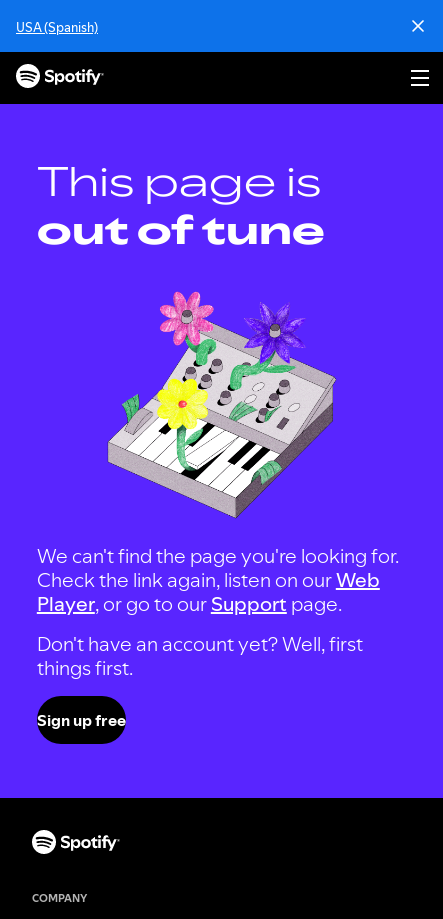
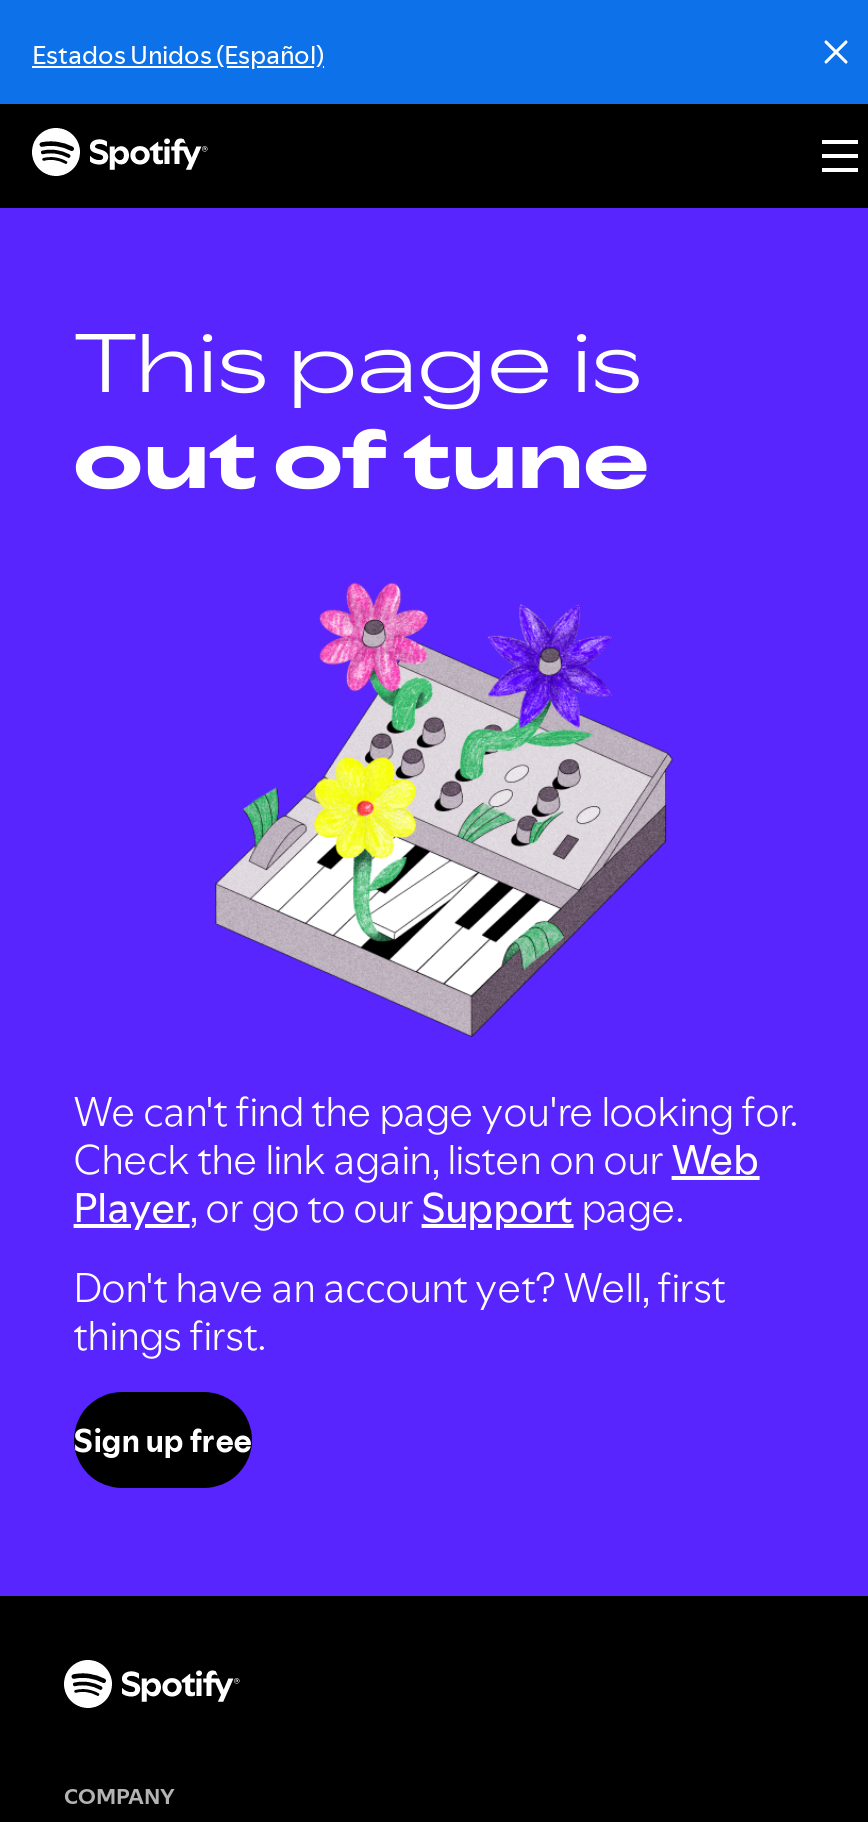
[16,18,98,36] USA (Spanish) -> [32,36,324,72] Estados Unidos (Español)

